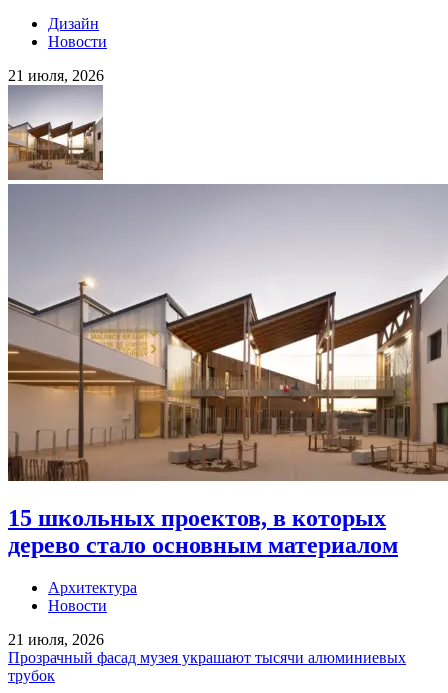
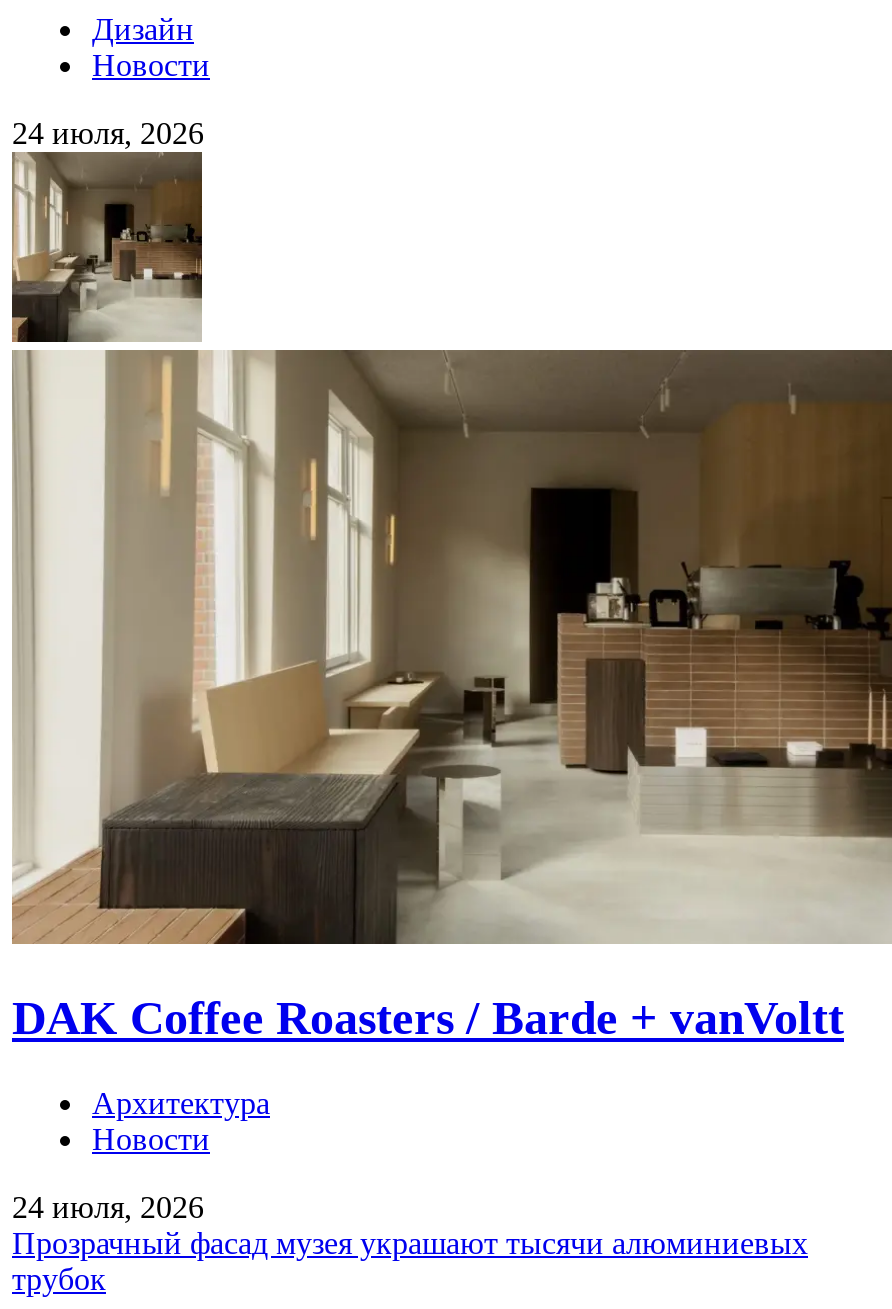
[8,67,104,84] 21 июля, 2026 -> [12,116,204,150] 24 июля, 2026
[7,118,445,558] [image] | 15 школьных проектов, в которых | дерево стало основным материалом -> [12,164,886,1044] [image] | DAK Coffee Roasters / Barde + vanVoltt
[8,631,104,648] 21 июля, 2026 -> [12,1189,204,1223] 24 июля, 2026

